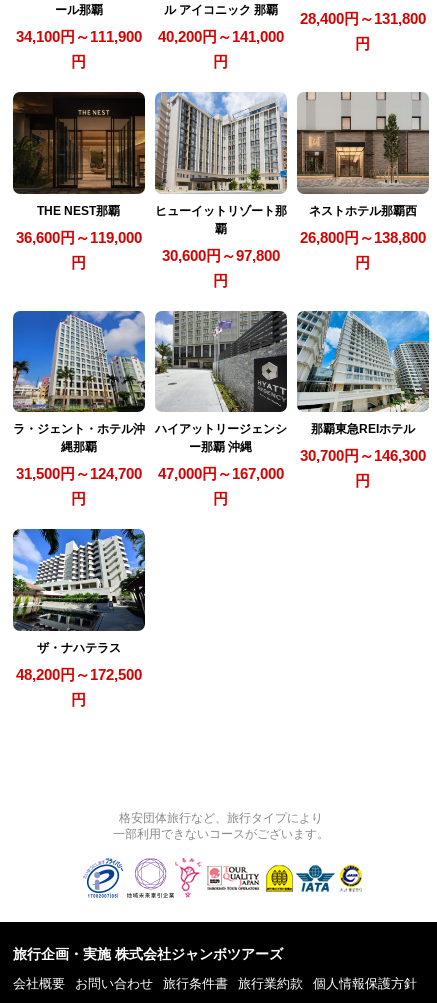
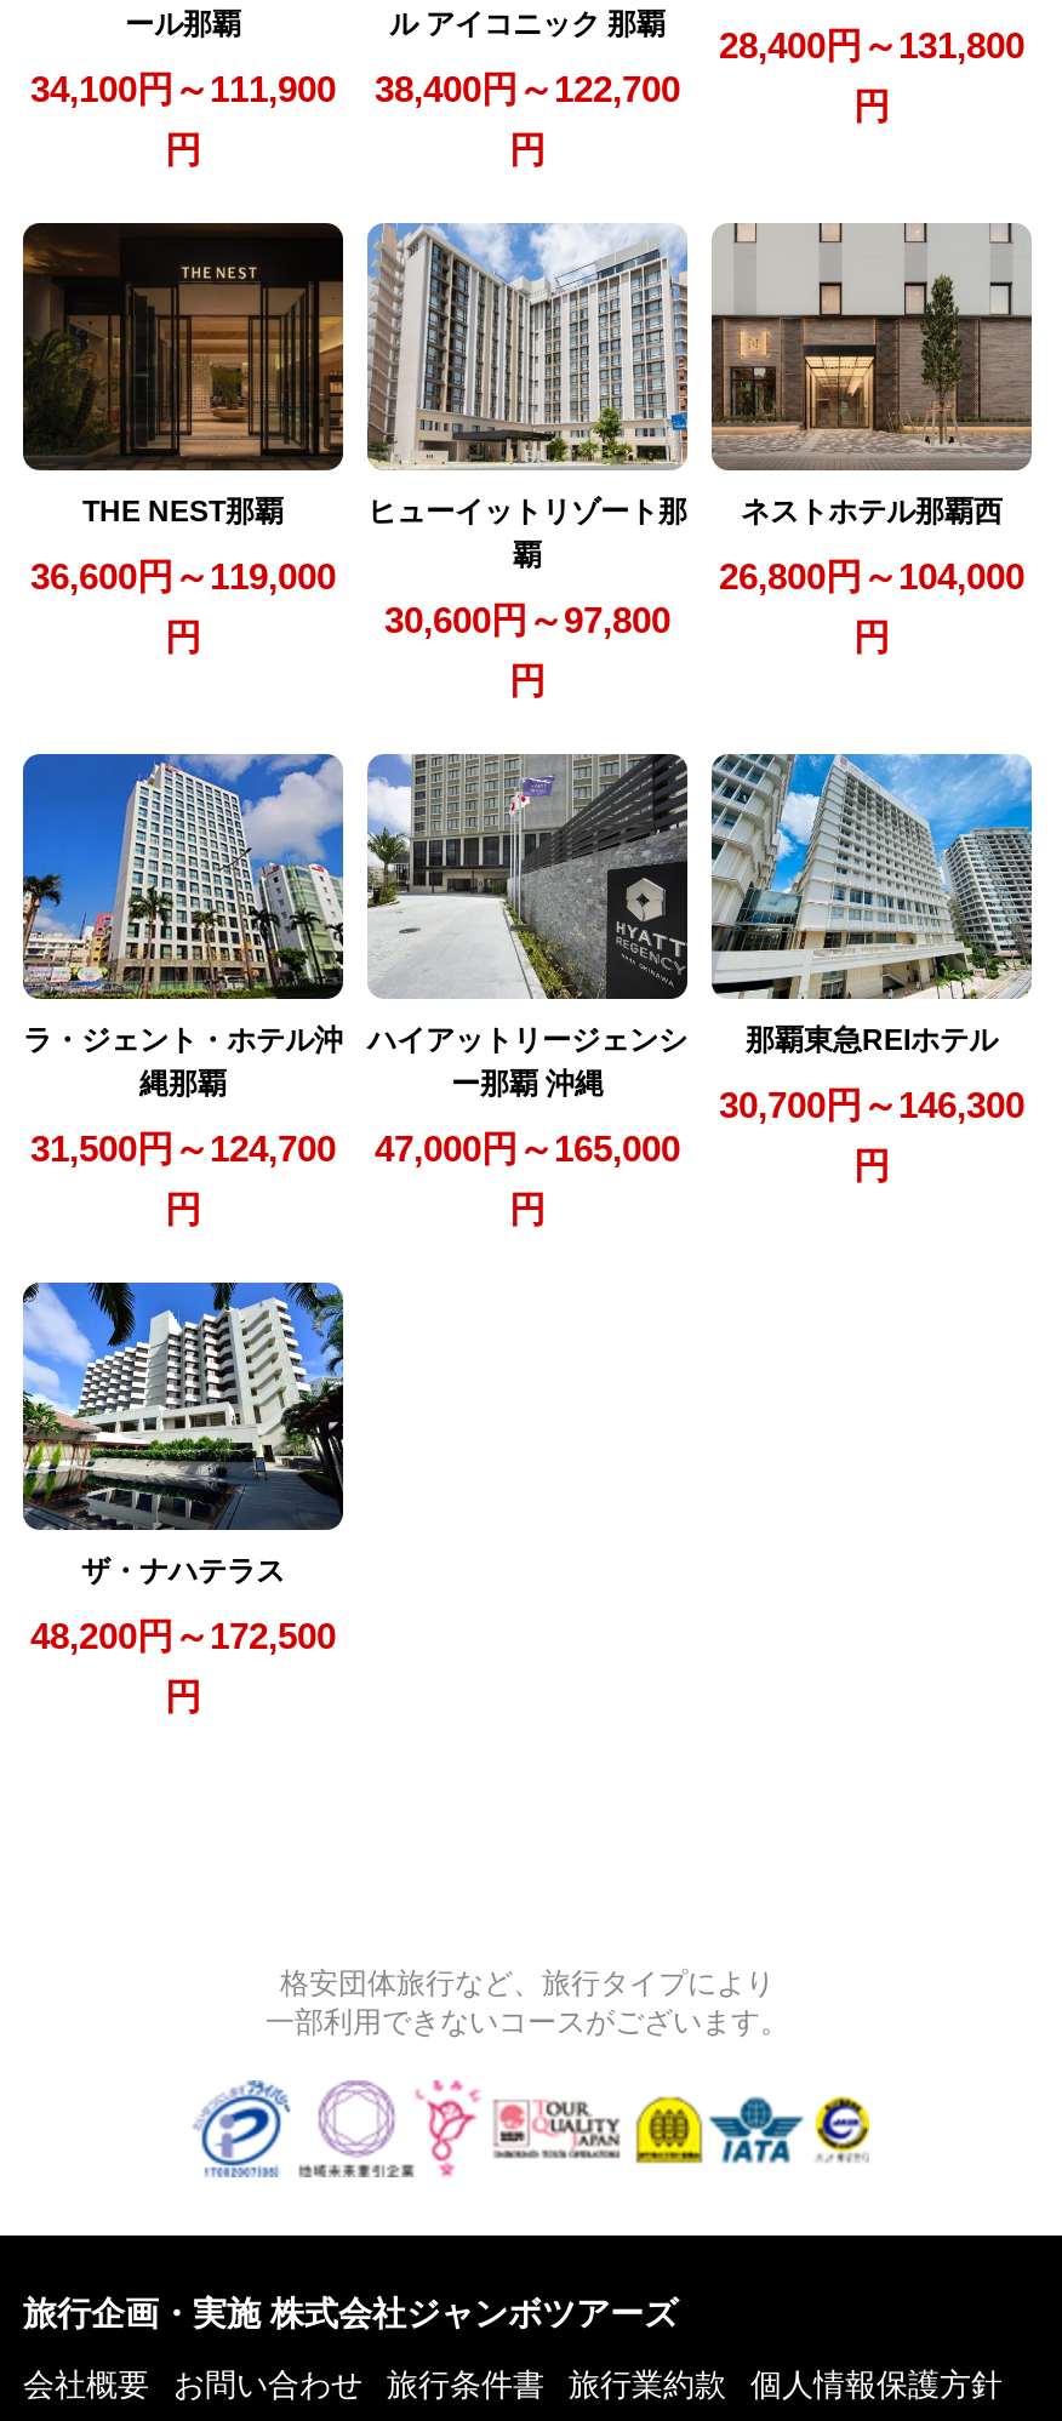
[16,28,284,45] 34,100円～111,900 40,200円～141,000 -> [30,68,680,109] 34,100円～111,900 38,400円～122,700
[300,229,426,246] 26,800円～138,800 -> [719,554,1024,595] 26,800円～104,000
[16,465,284,482] 31,500円～124,700 47,000円～167,000 -> [30,1128,680,1169] 31,500円～124,700 47,000円～165,000

